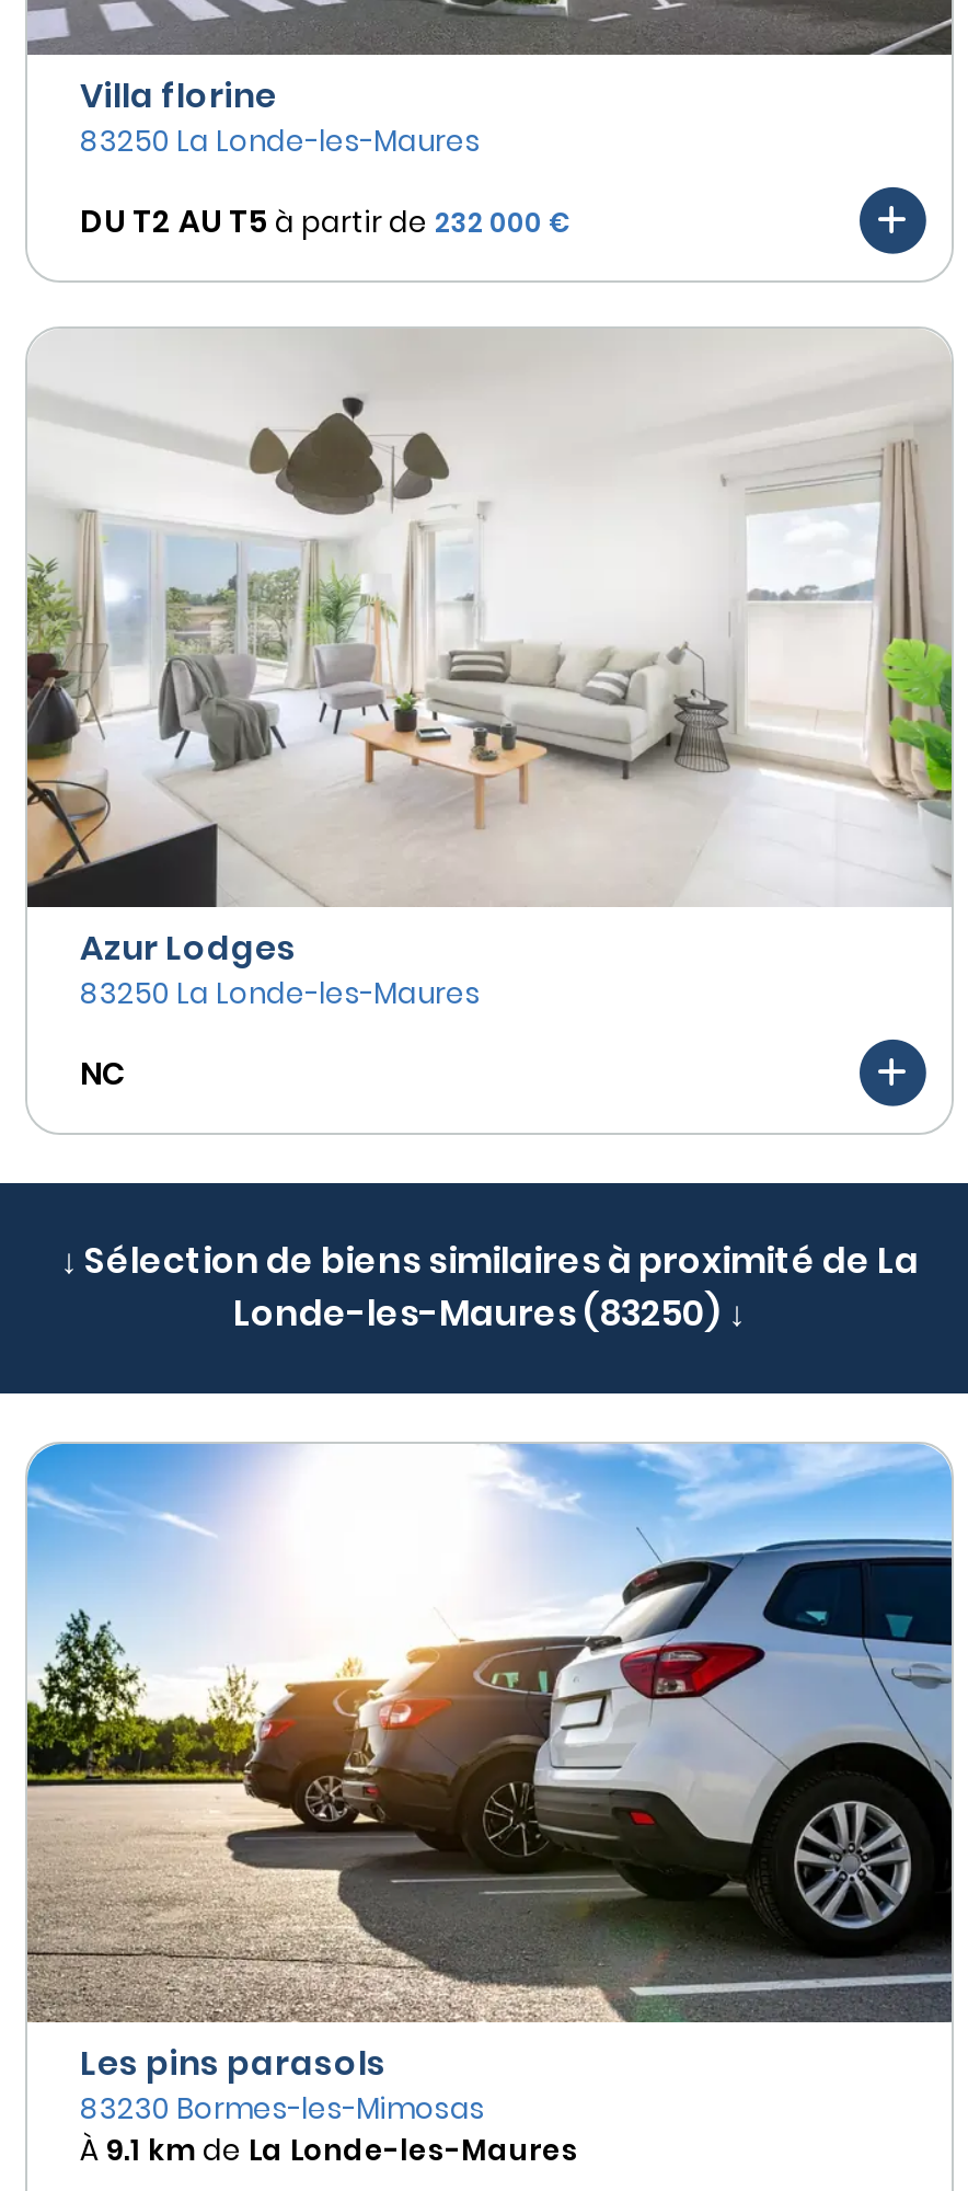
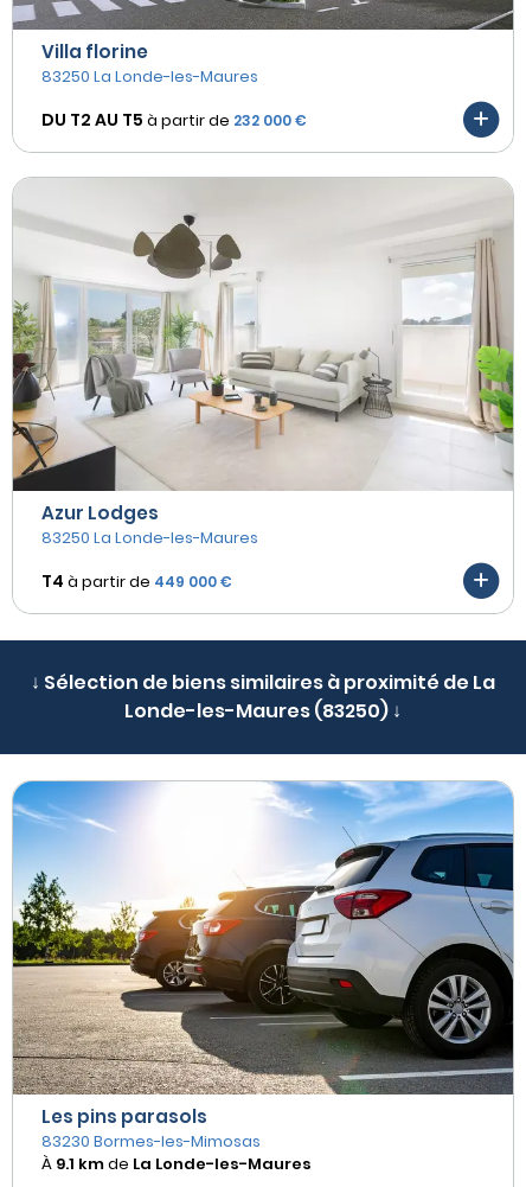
[80,1051,126,1095] NC -> [41,569,232,593] T4 à partir de 449 000 €

